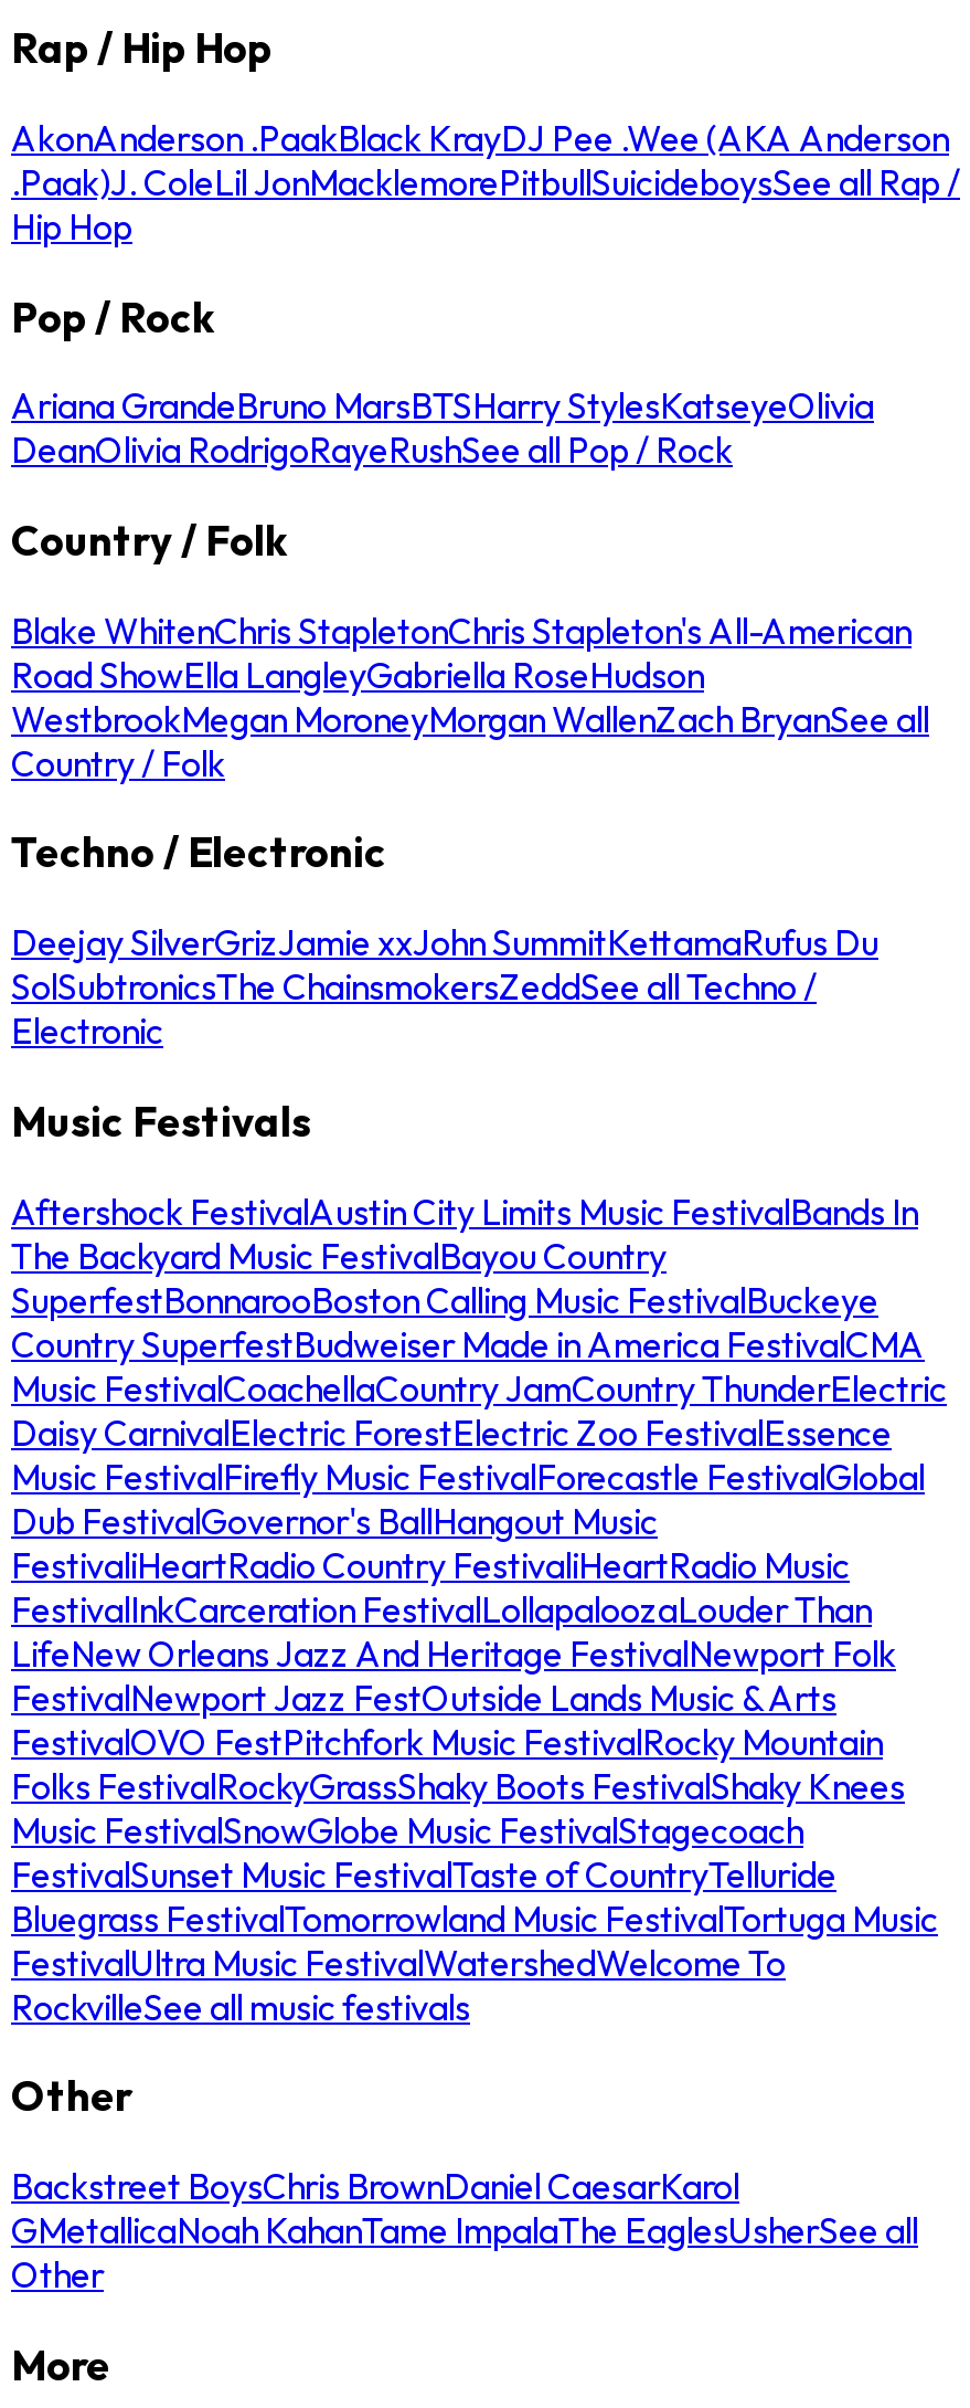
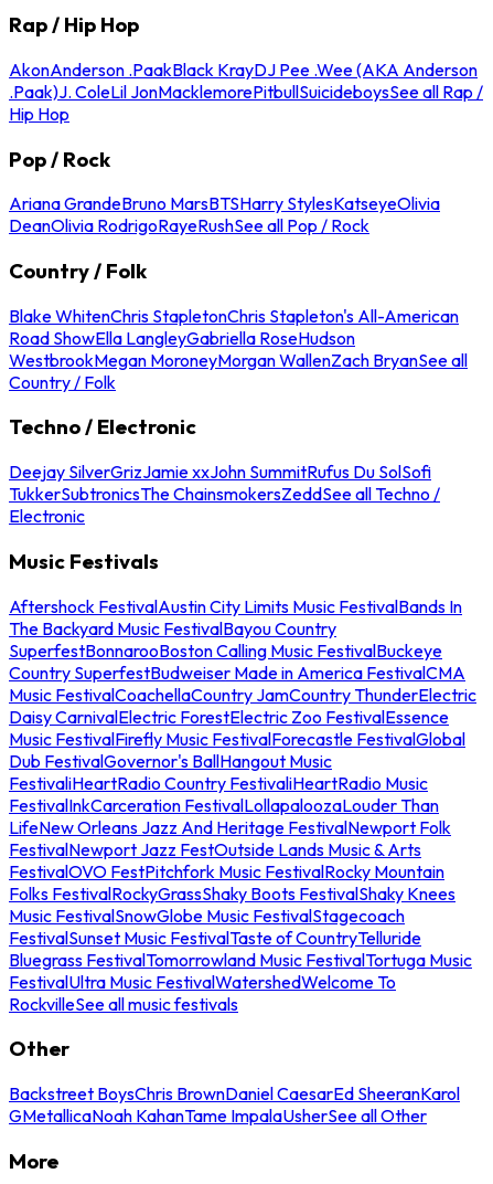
[11,920,878,1009] Deejay SilverGrizJamie xxJohn SummitKettamaRufus Du | SolSubtronicsThe ChainsmokersZeddSee all Techno / -> [9,461,440,505] Deejay SilverGrizJamie xxJohn SummitRufus Du SolSofi | TukkerSubtronicsThe ChainsmokersZeddSee all Techno /
[11,2164,918,2296] Backstreet BoysChris BrownDaniel CaesarKarol | GMetallicaNoah KahanTame ImpalaThe EaglesUsherSee all | Other -> [9,1082,460,1127] Backstreet BoysChris BrownDaniel CaesarEd SheeranKarol | GMetallicaNoah KahanTame ImpalaUsherSee all Other

